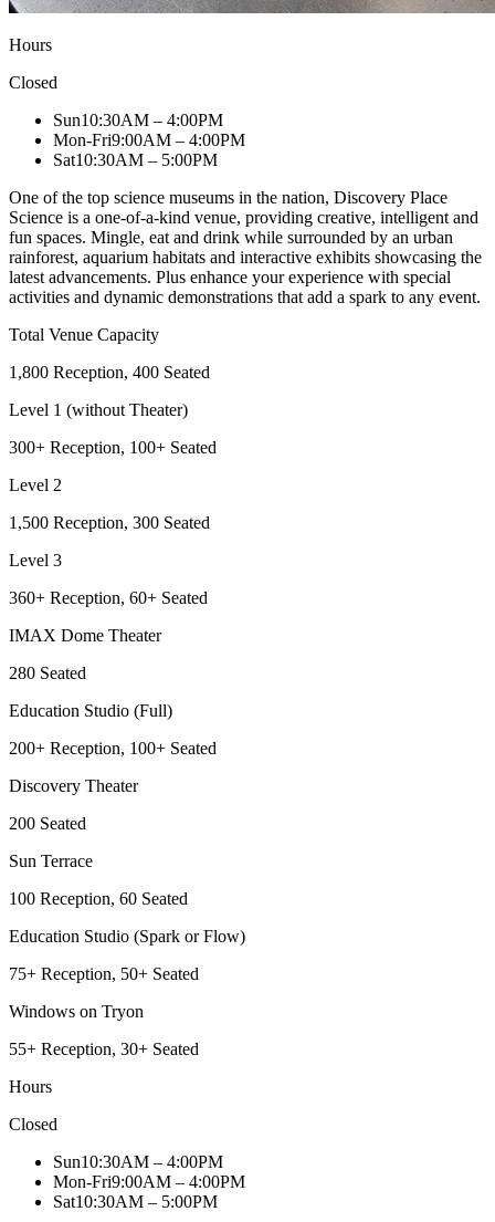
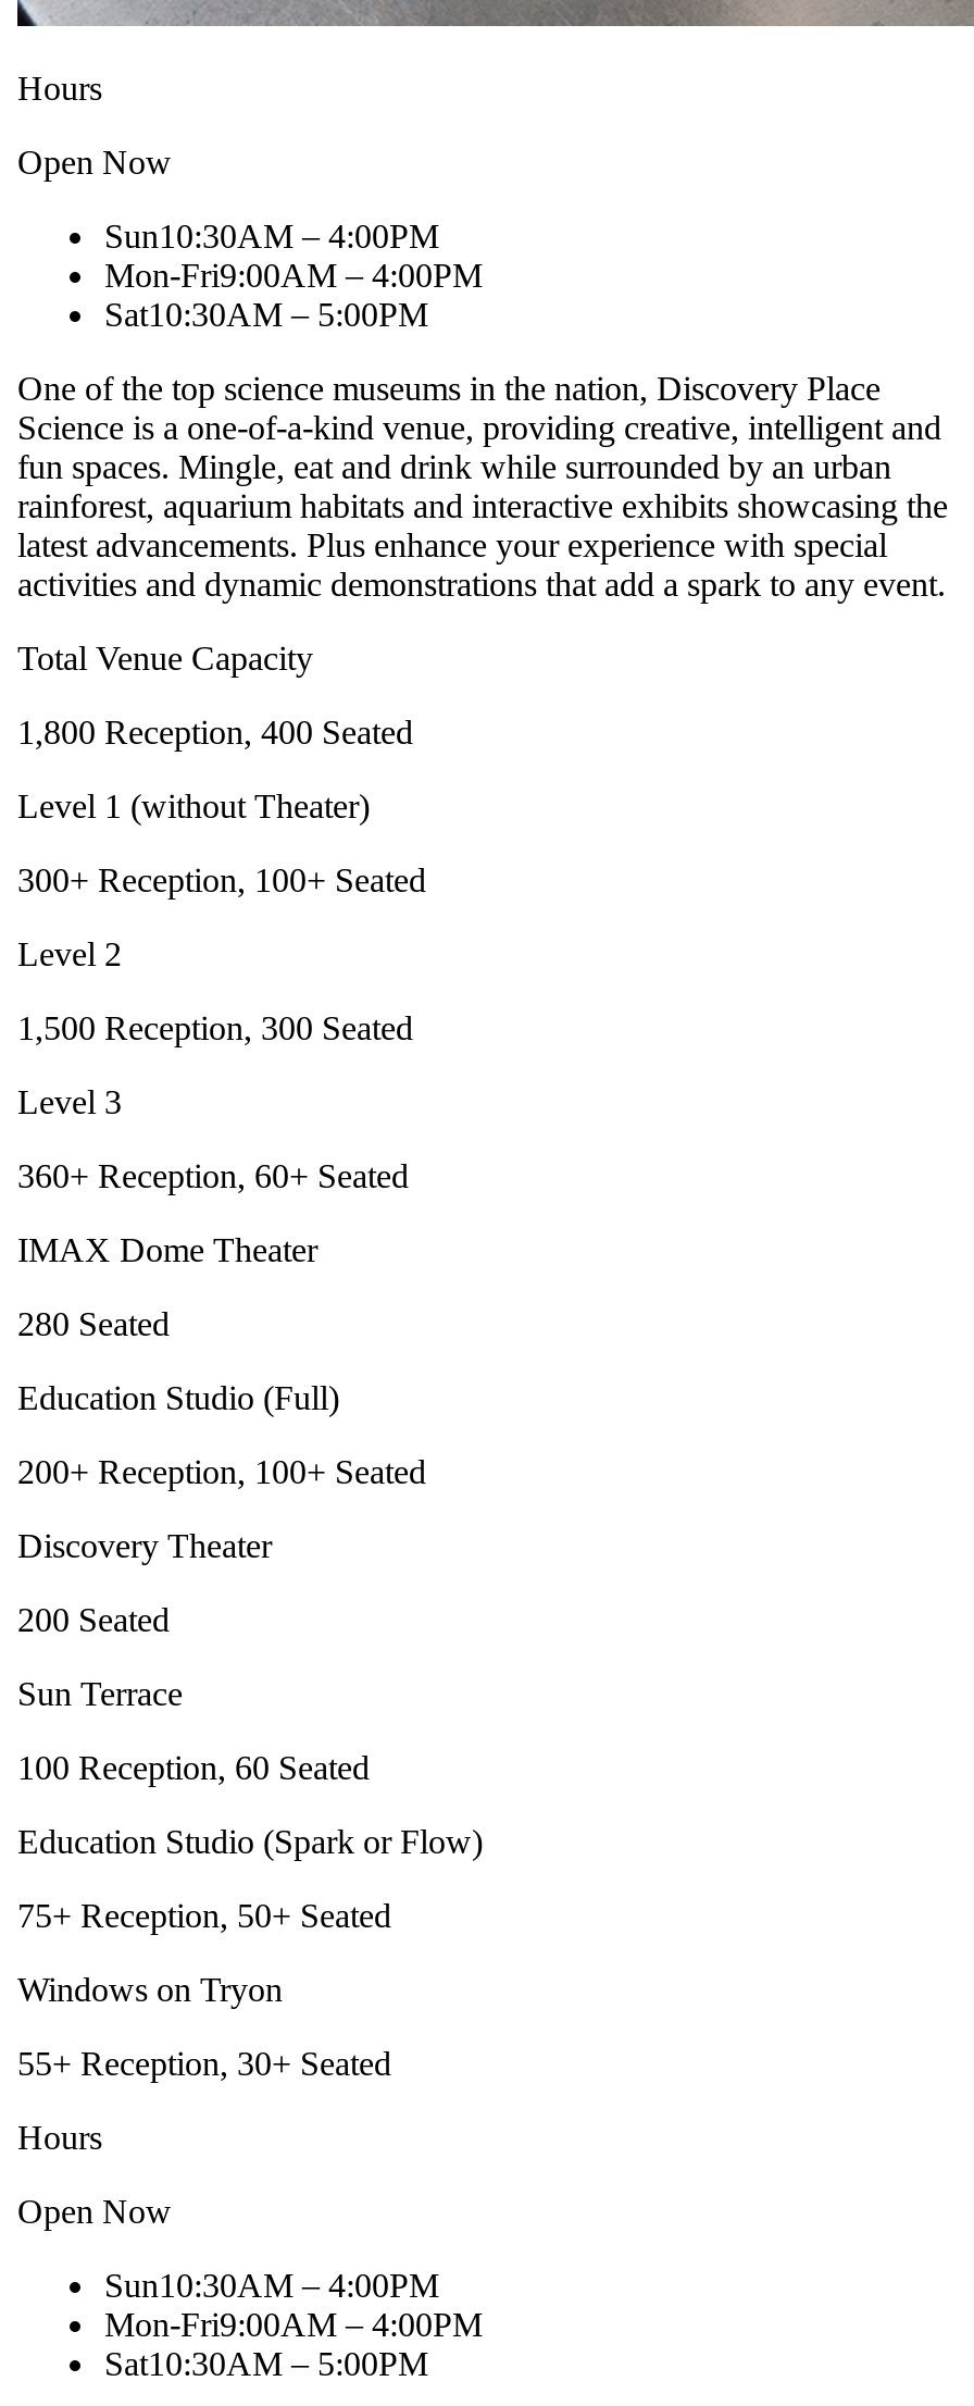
[9,73,57,92] Closed -> [17,144,172,181] Open Now
[9,1115,57,1134] Closed -> [17,2193,172,2230] Open Now

